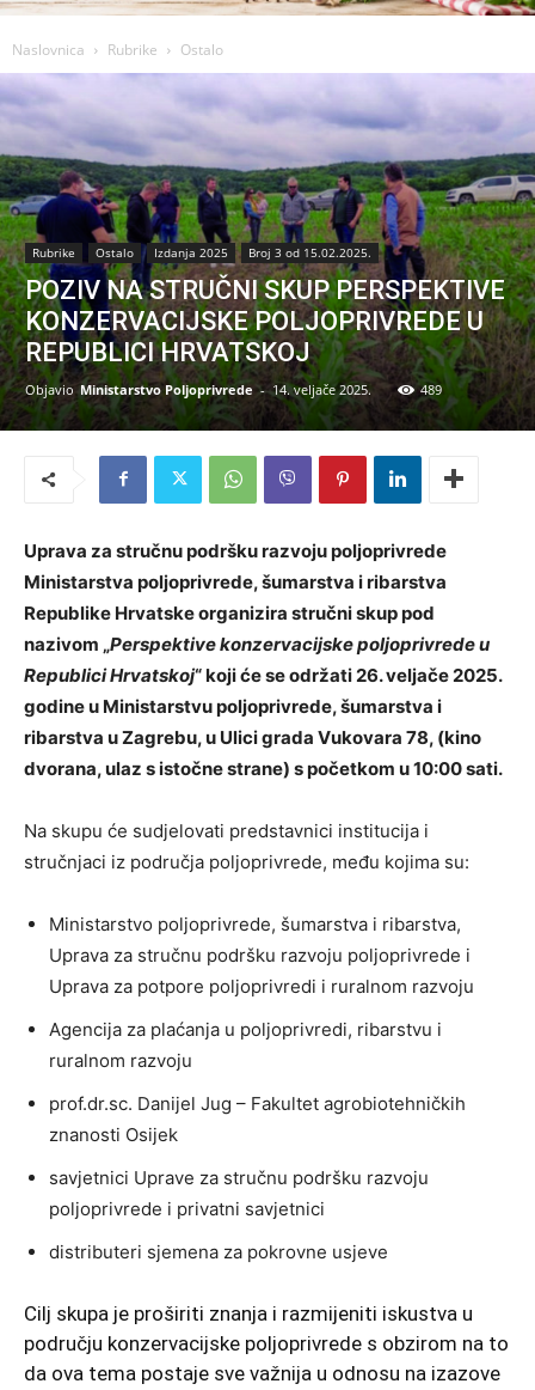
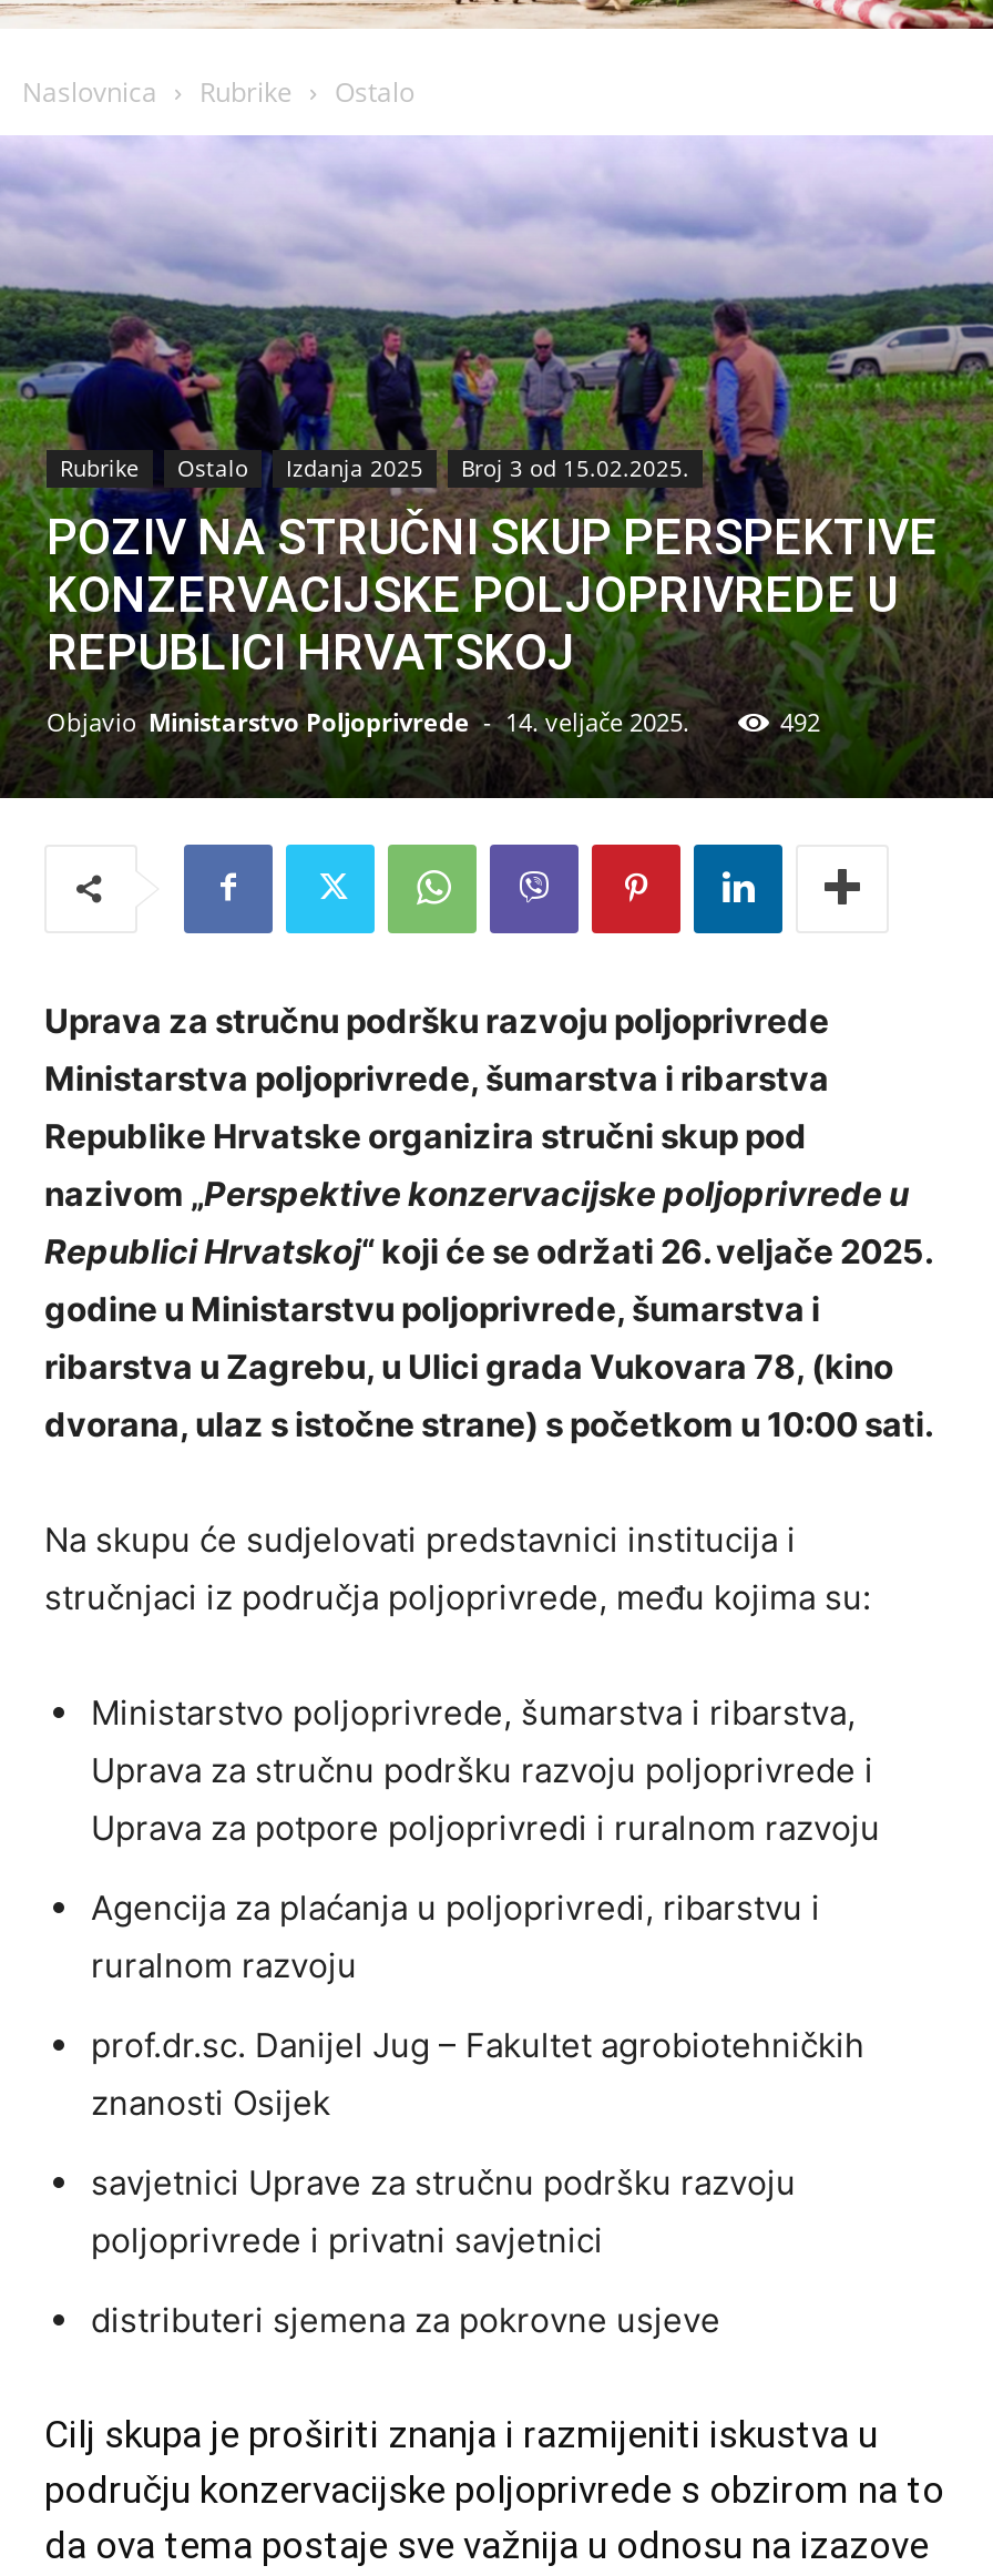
[420,380,442,398] 489 -> [780,705,820,738] 492

